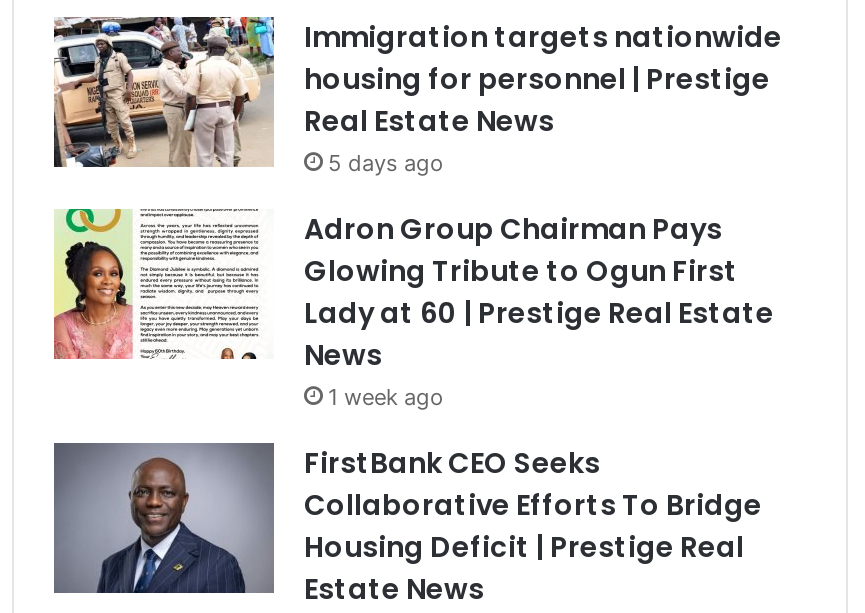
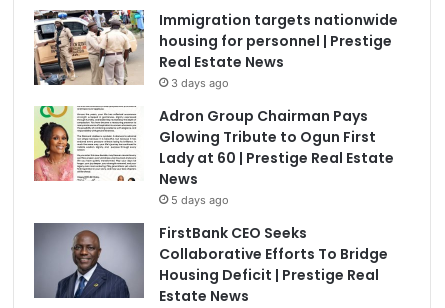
[328,148,444,176] 5 days ago -> [171,76,229,90] 3 days ago
[328,382,444,410] 1 week ago -> [171,193,229,207] 5 days ago

